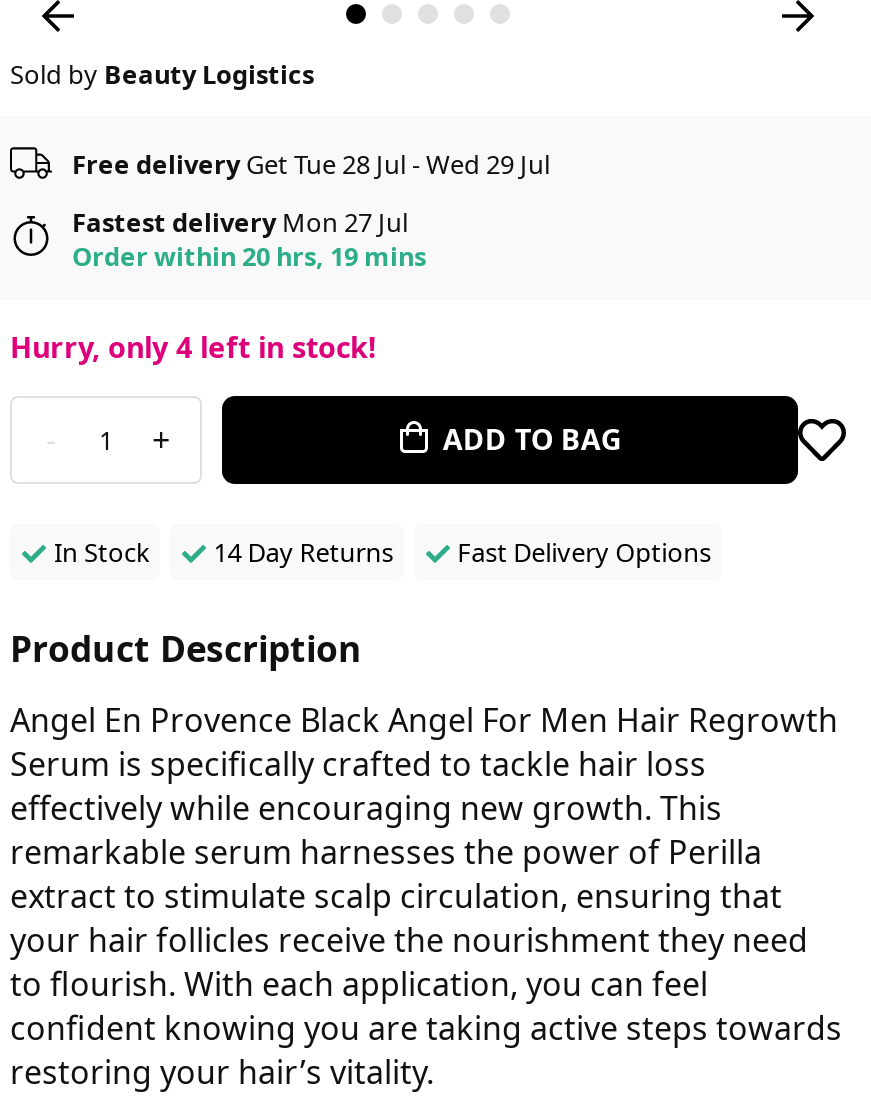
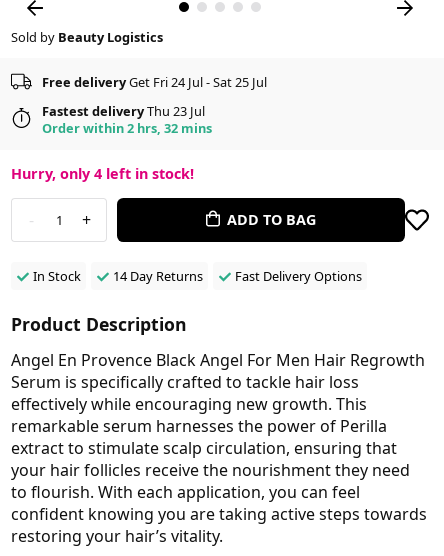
[72,147,550,183] Free deliveryGet Tue 28 Jul - Wed 29 Jul -> [42,73,267,91] Free deliveryGet Fri 24 Jul - Sat 25 Jul
[72,204,408,240] Fastest delivery Mon 27 Jul -> [42,102,205,120] Fastest delivery Thu 23 Jul
[72,238,426,274] Order within 20 hrs, 19 mins -> [42,119,212,137] Order within 2 hrs, 32 mins

